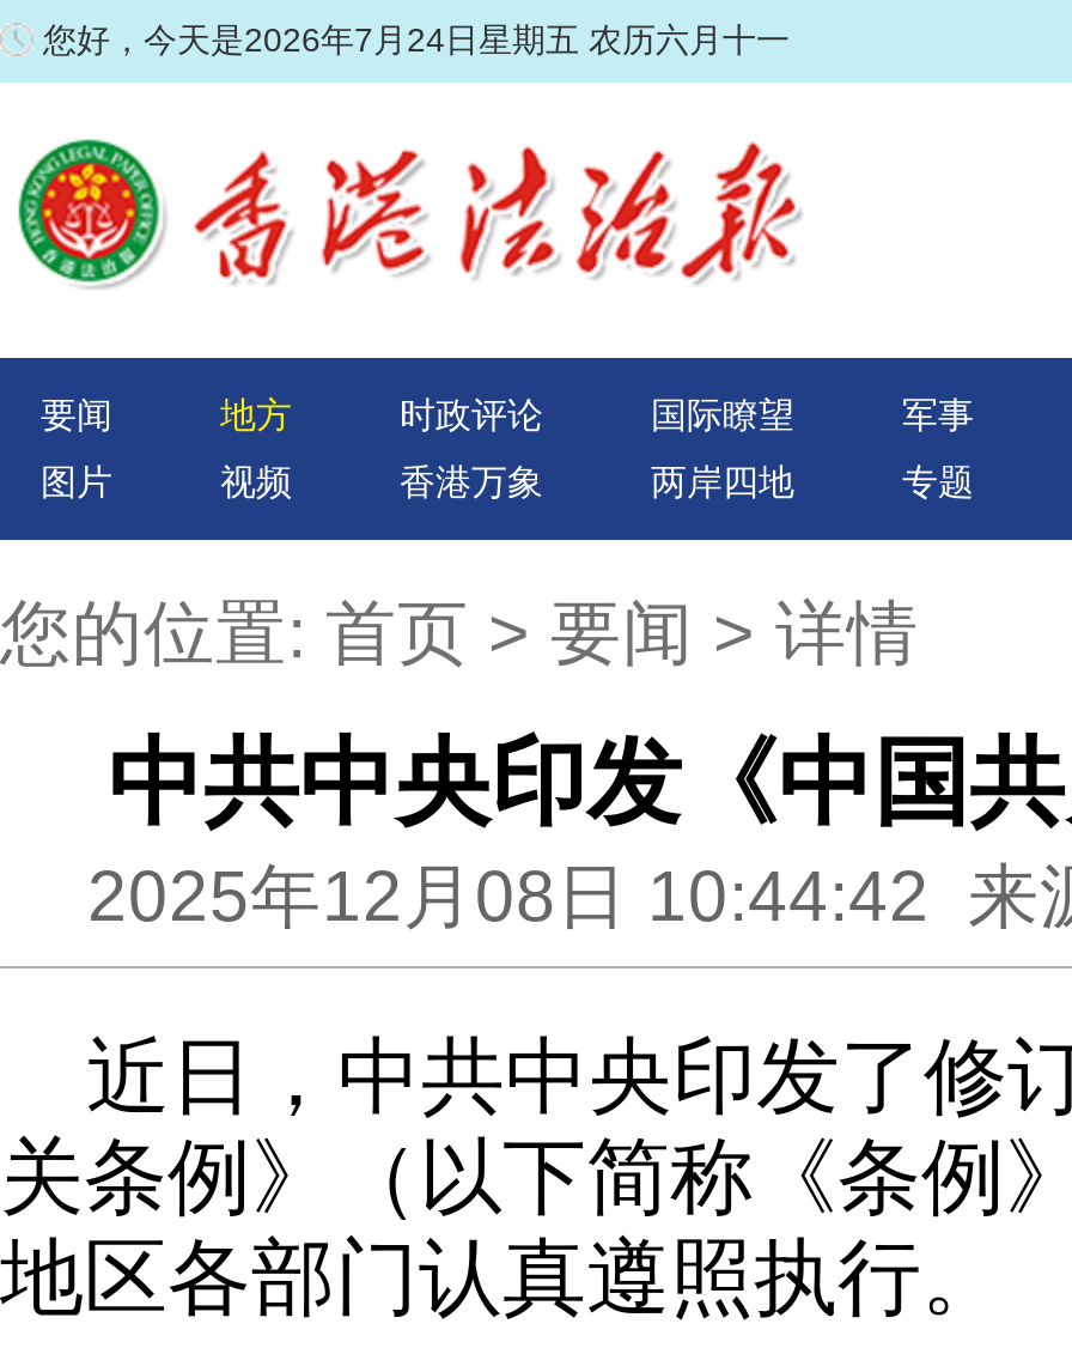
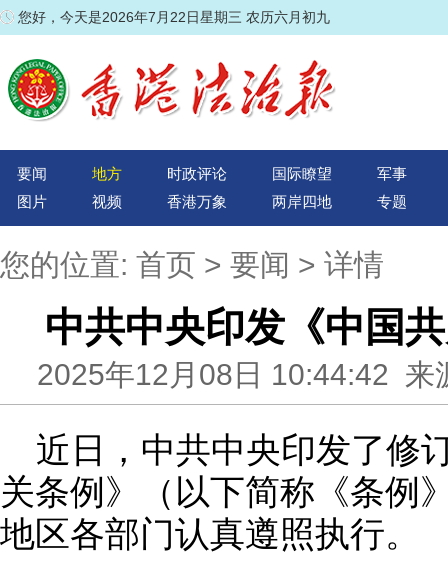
[43,20,790,59] 您好，今天是2026年7月24日星期五 农历六月十一 -> [18,9,330,25] 您好，今天是2026年7月22日星期三 农历六月初九

